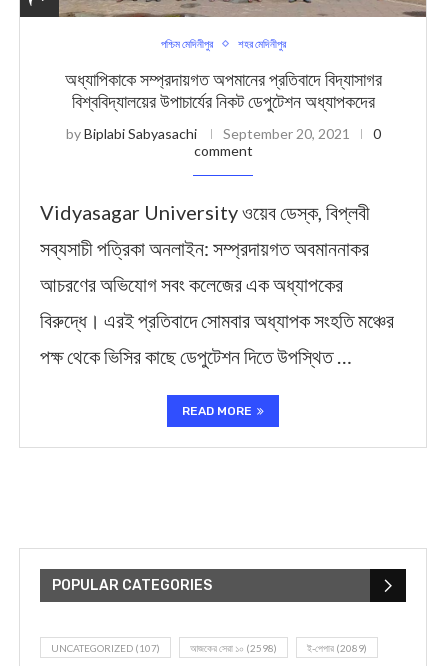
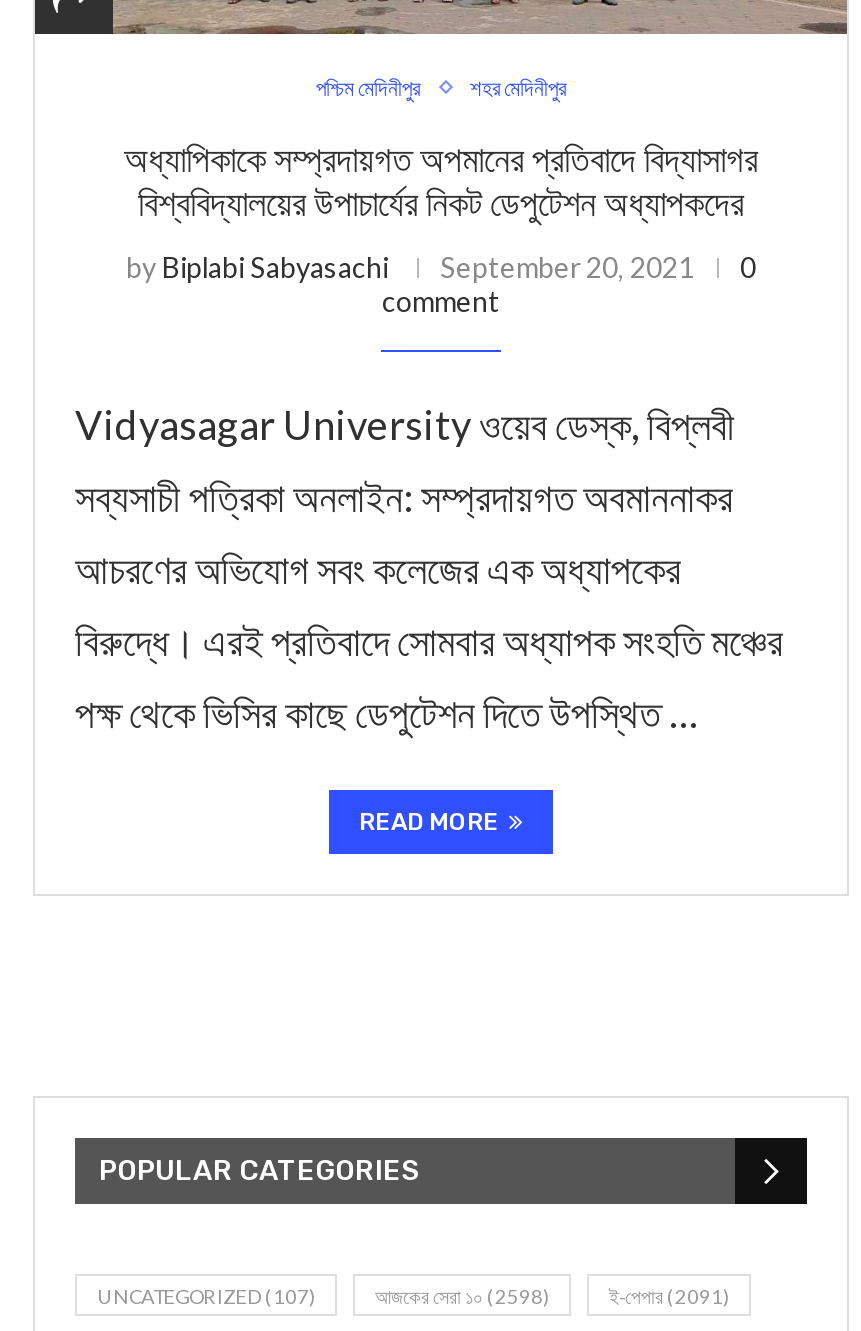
[307,642,367,654] ই-পেপার (2089) -> [609,1284,729,1308] ই-পেপার (2091)

